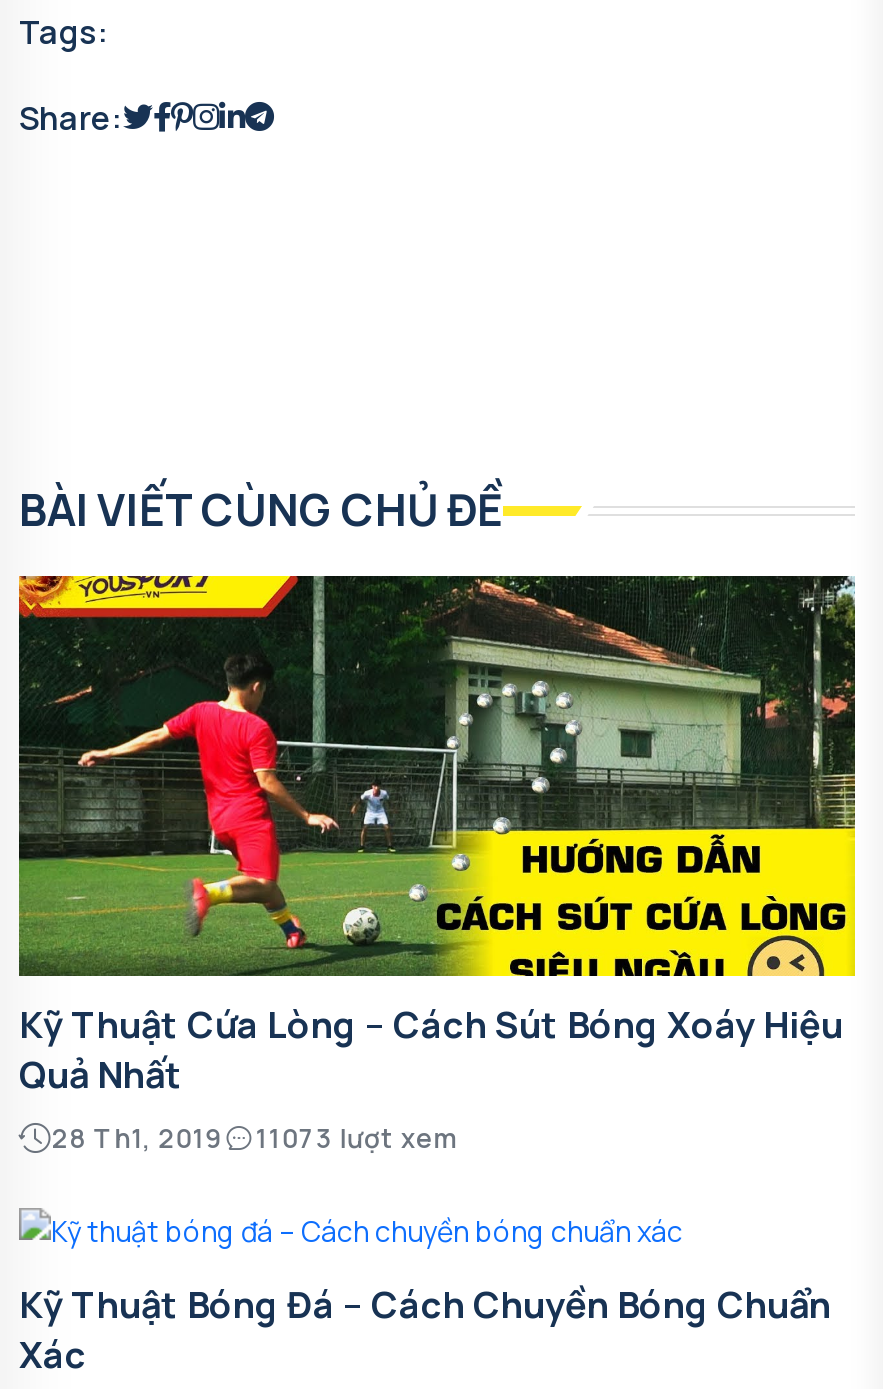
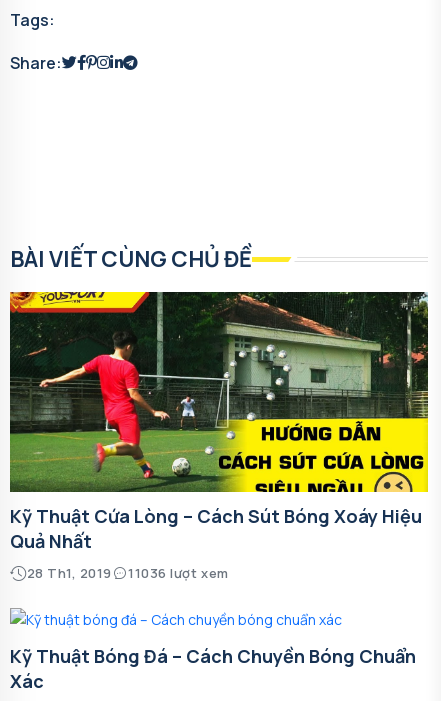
[52,1120,456,1156] 28 Th1, 2019 11073 lượt xem -> [26,564,229,582] 28 Th1, 2019 11036 lượt xem

